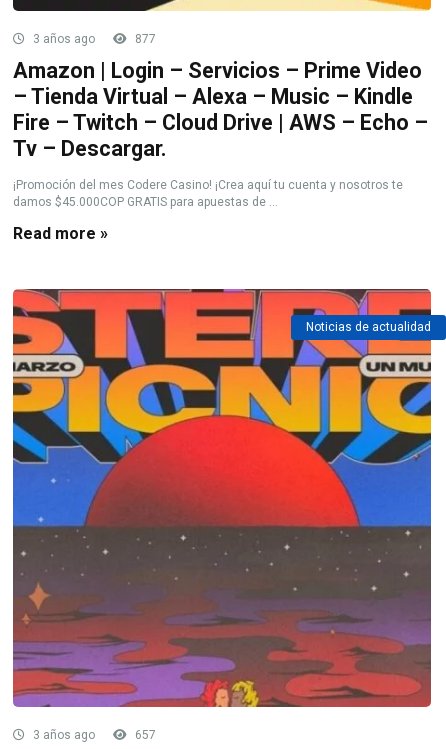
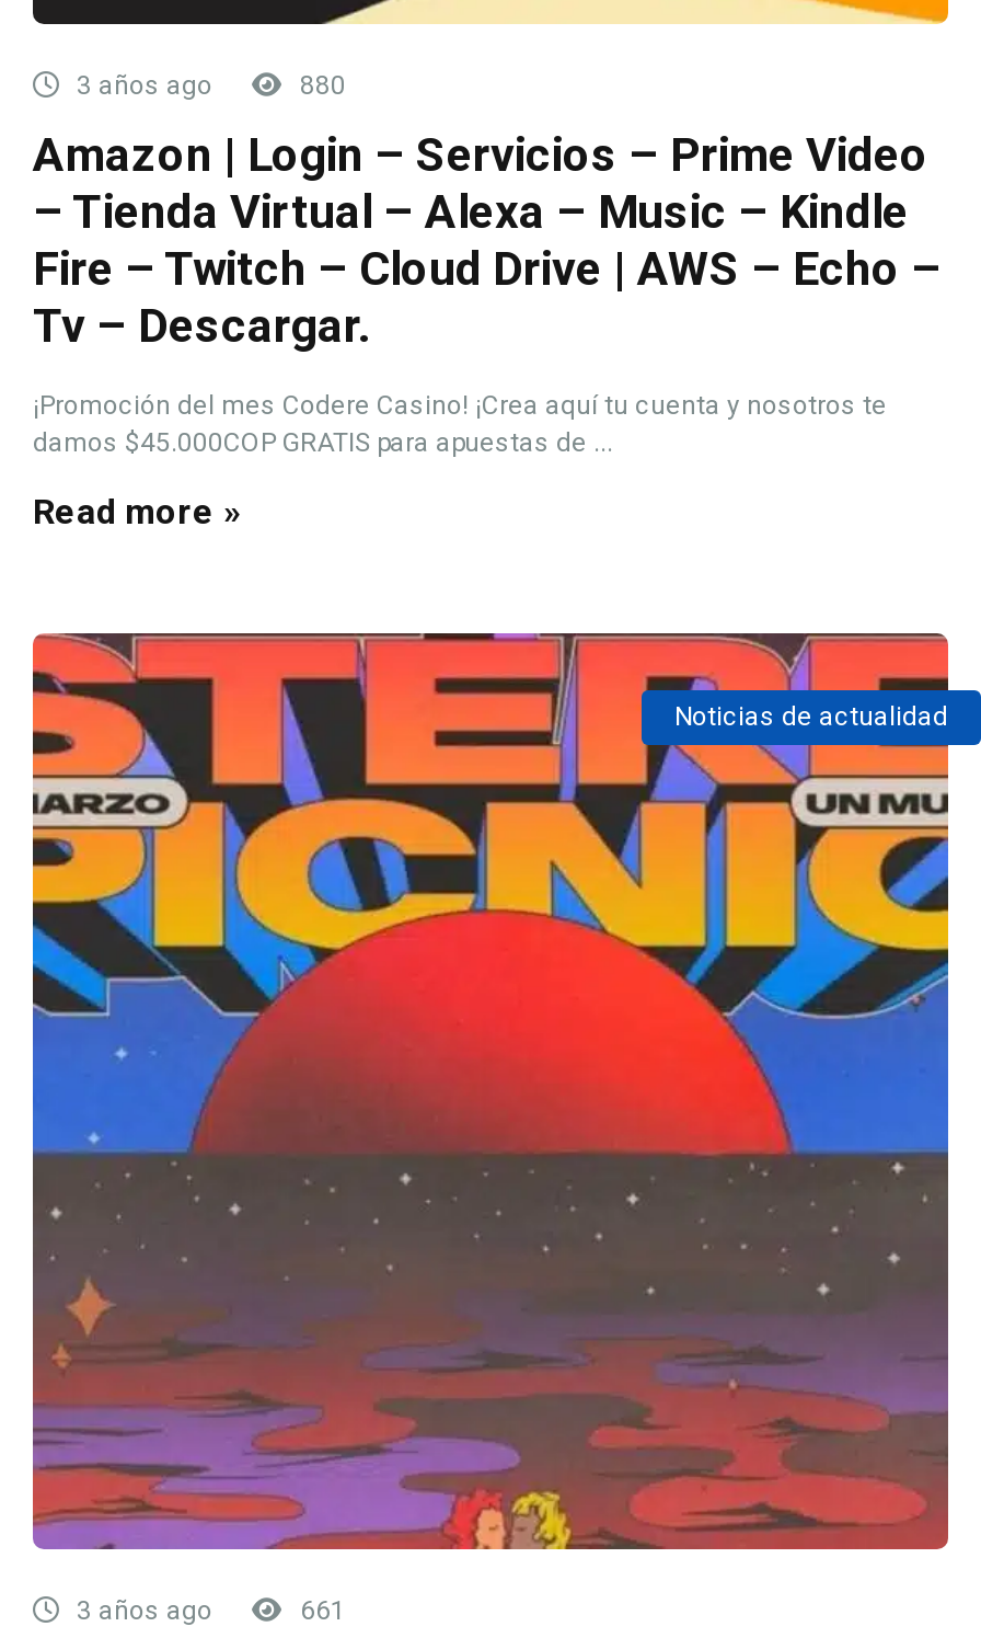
[132,32,156,46] 877 -> [293,70,346,101] 880
[132,728,156,742] 657 -> [293,1595,346,1626] 661

